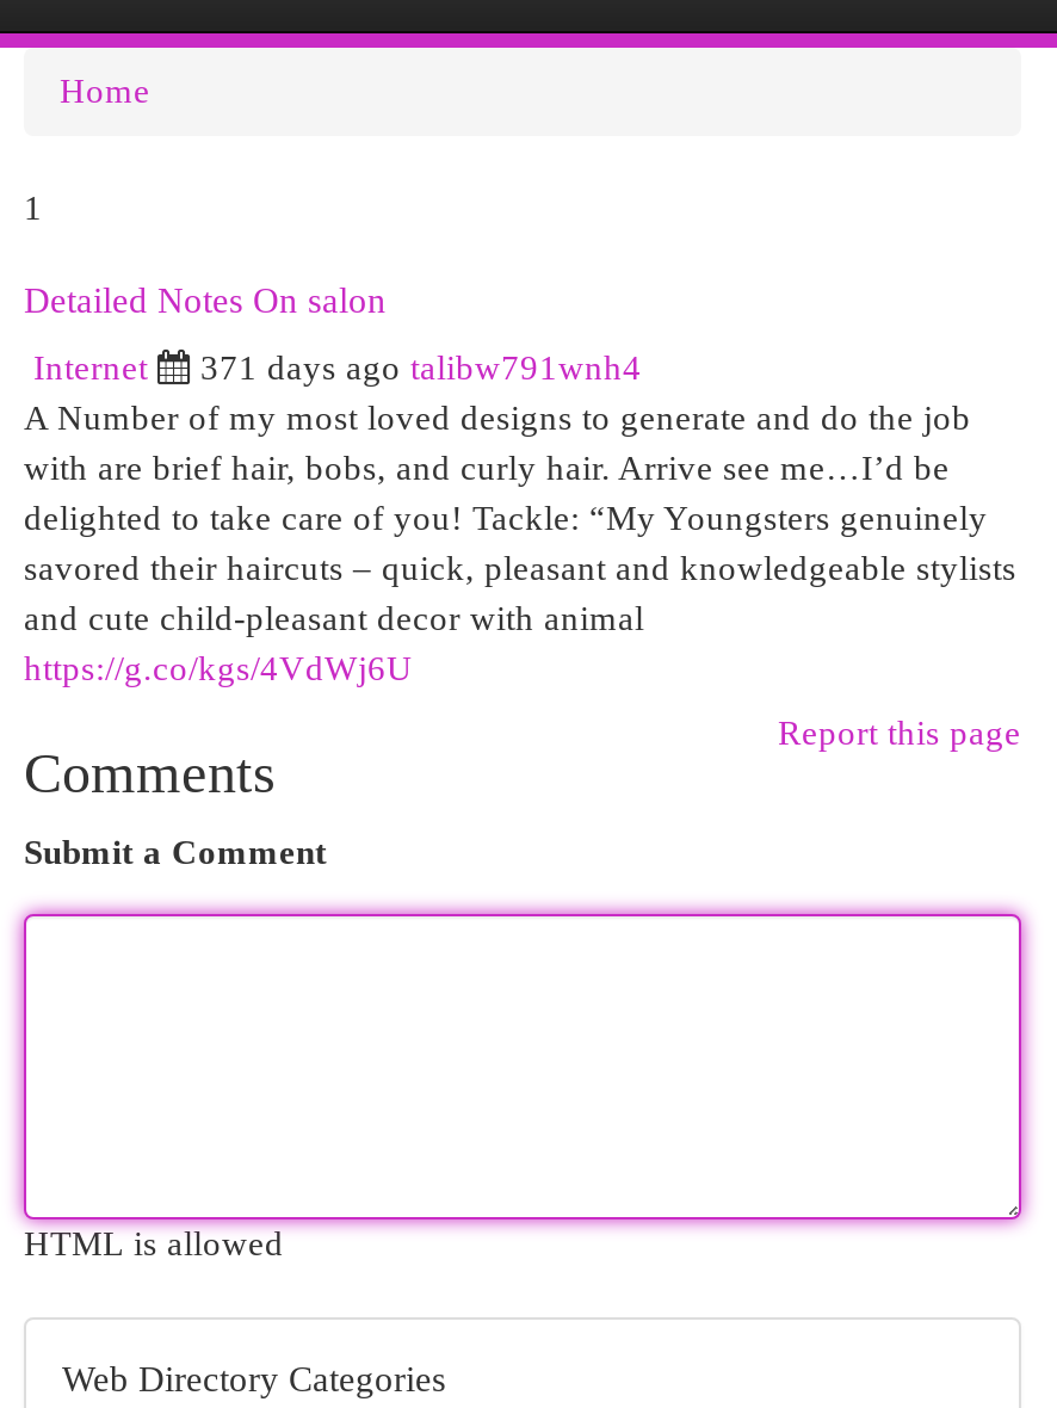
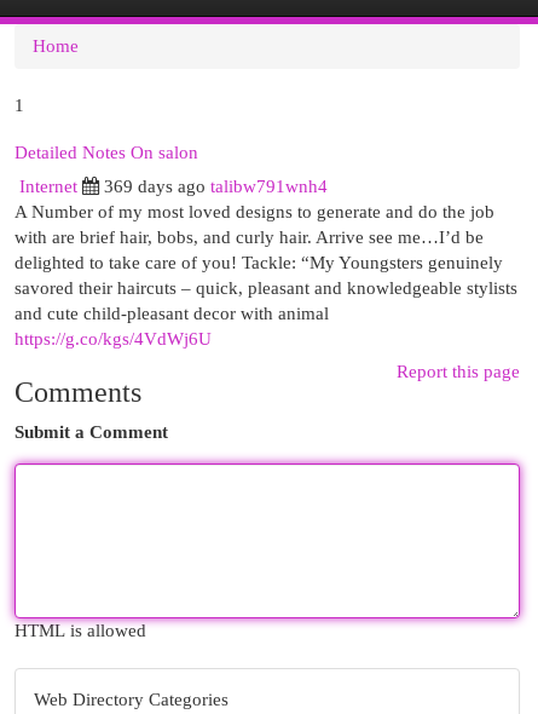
[200,348,642,387] 371 days ago talibw791wnh4 -> [104,177,328,196] 369 days ago talibw791wnh4

